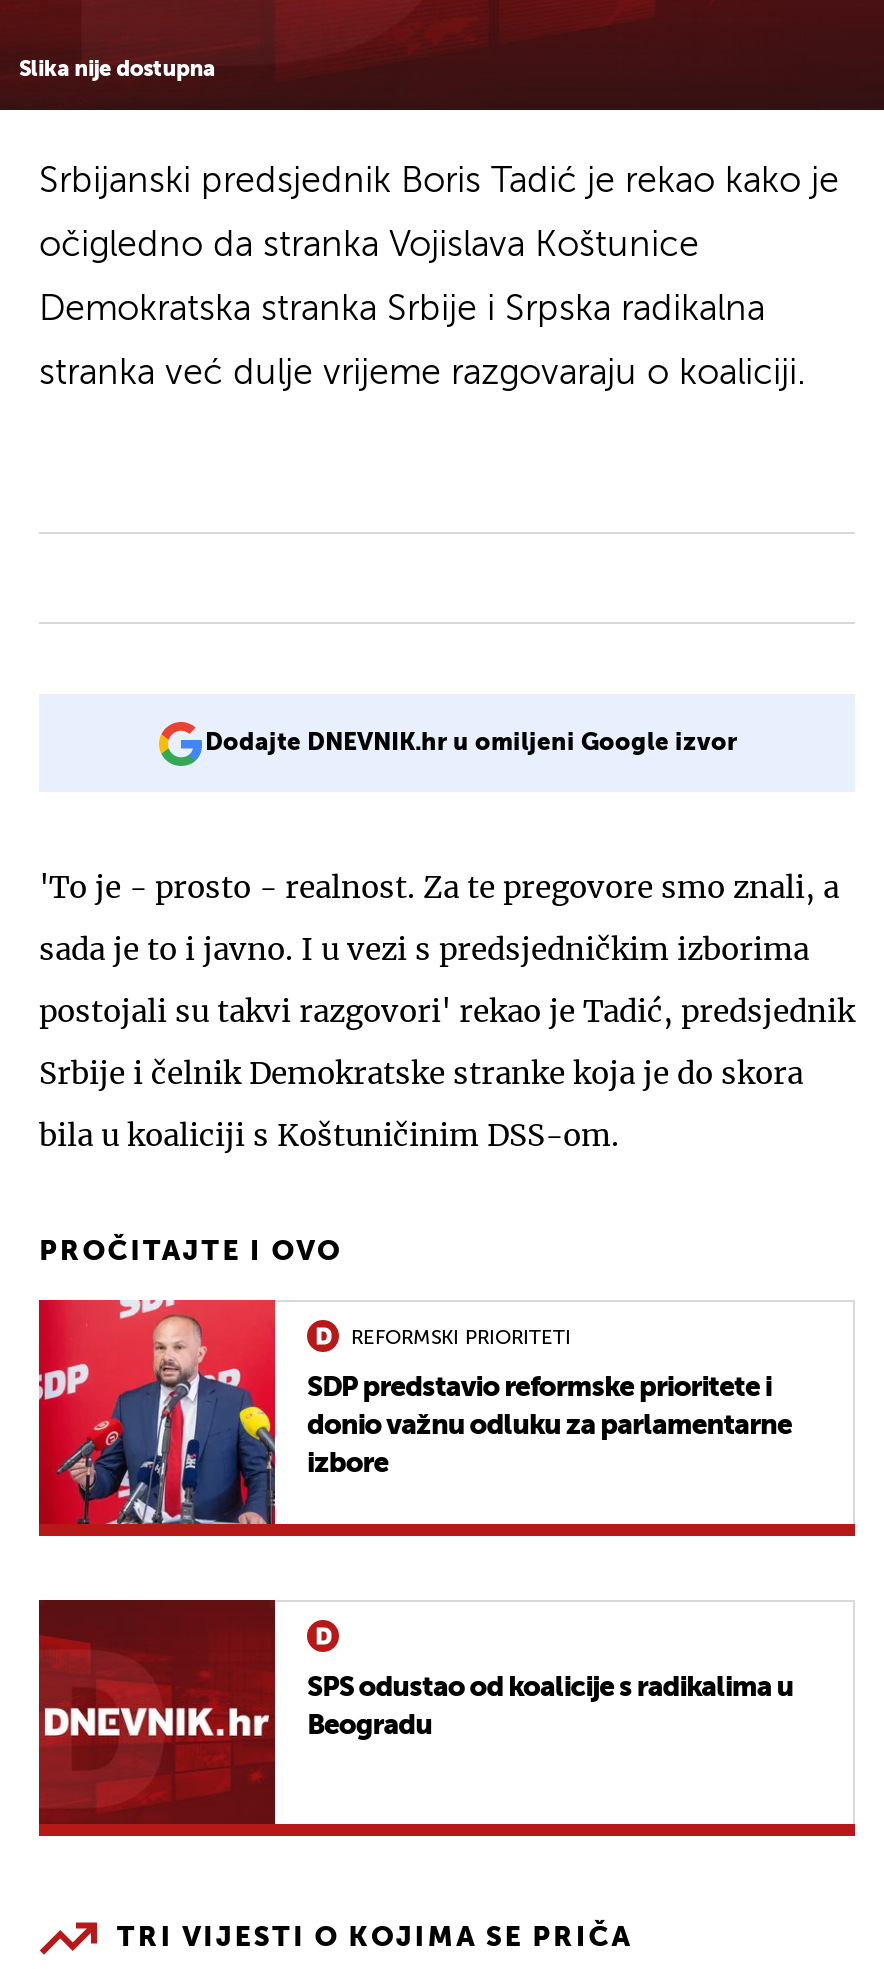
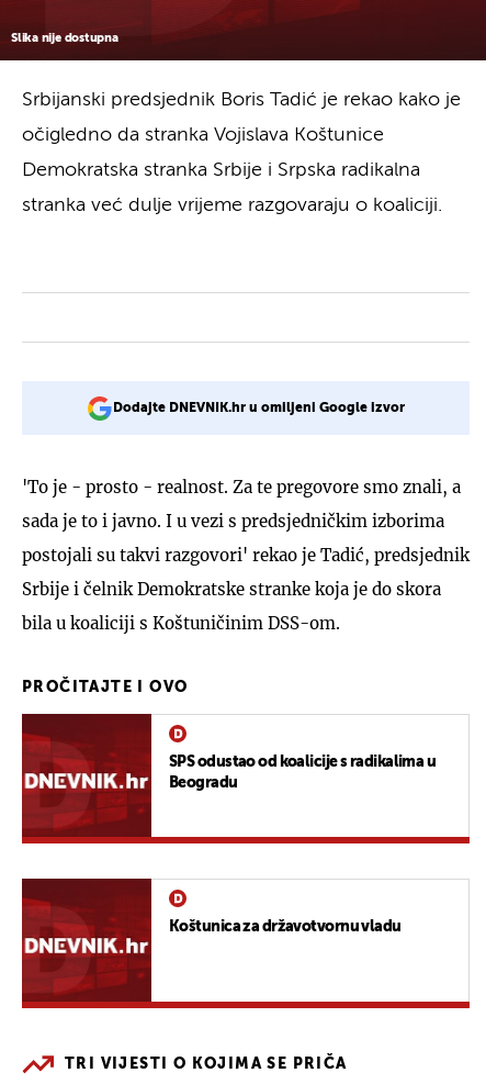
[37,1298,792,1526] [image] | REFORMSKI PRIORITETI | SDP predstavio reformske prioritete i | donio važnu odluku za parlamentarne | izbore -> none
moved [37,1628,793,1820] -> [21,729,436,835]: [image] | SPS odustao od koalicije s radikalima u | Beogradu
none -> [169,919,401,934] Koštunica za državotvornu vladu

